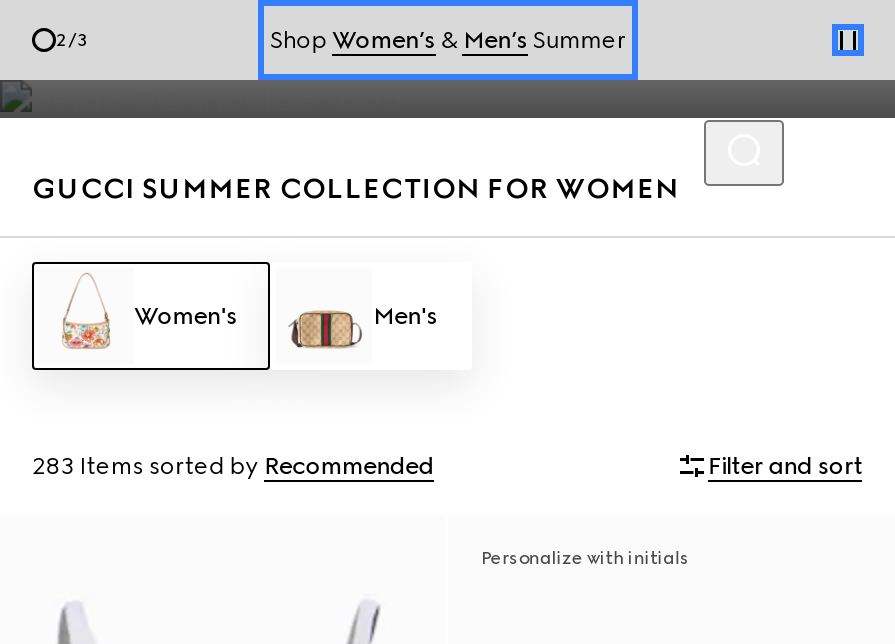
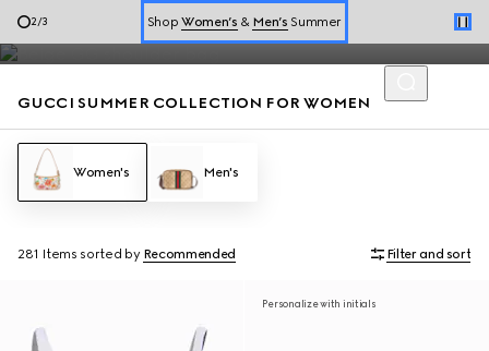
[32,452,434,480] 283 Items sorted by Recommended -> [17,246,236,262] 281 Items sorted by Recommended

